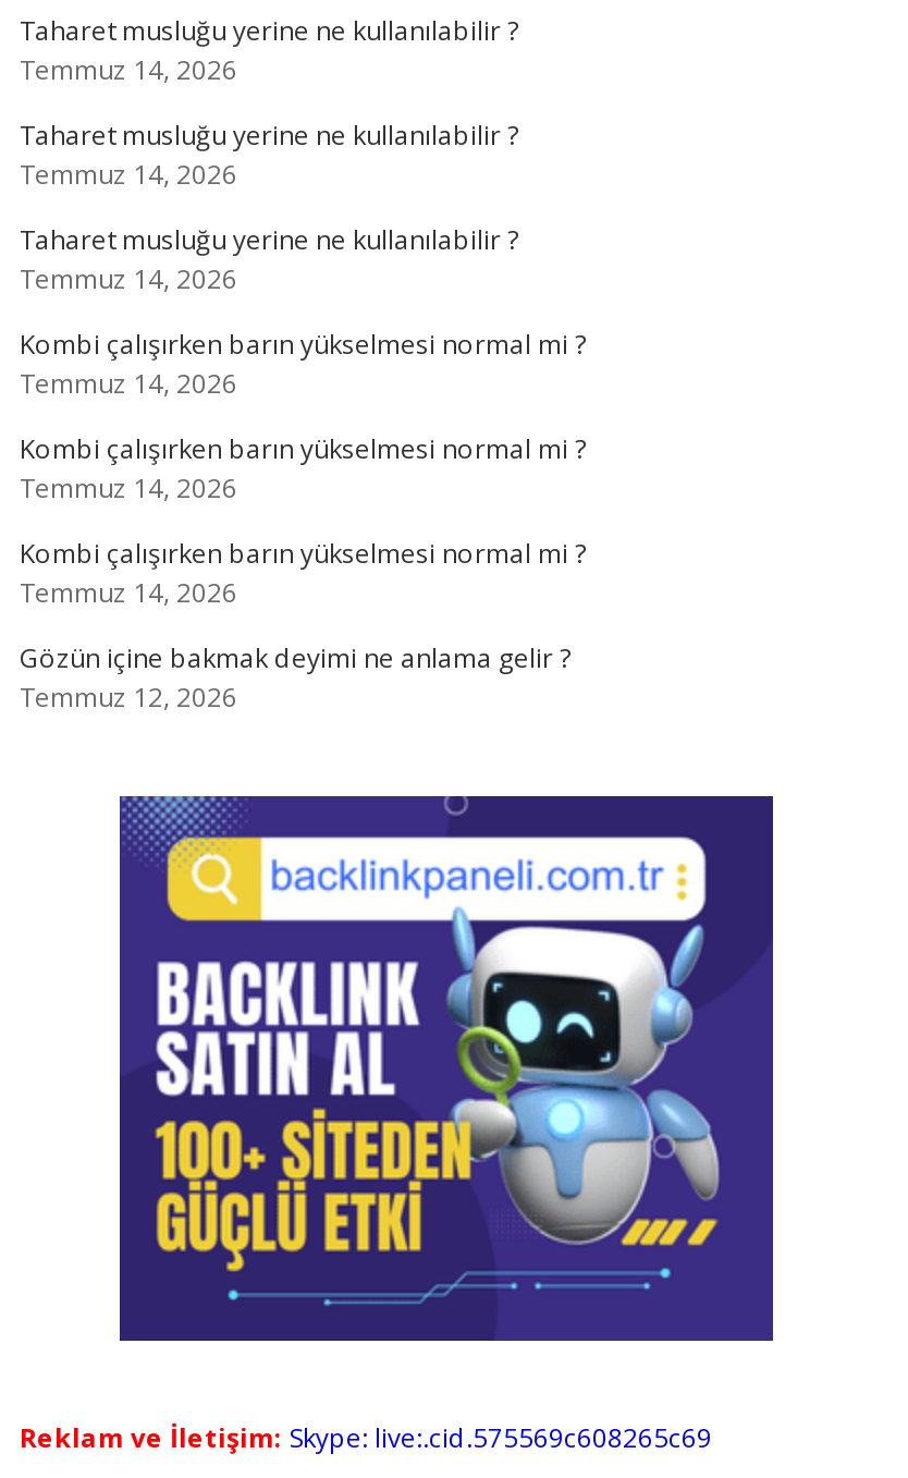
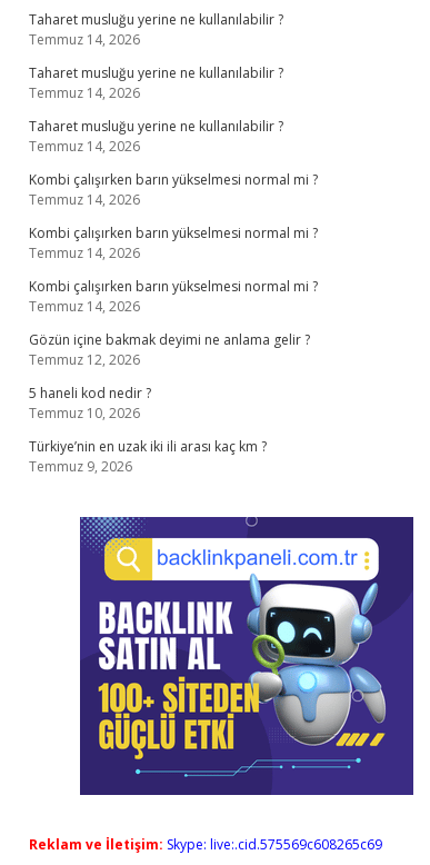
none -> [29,384,267,476] 5 haneli kod nedir ? | Temmuz 10, 2026 | Türkiye’nin en uzak iki ili arası kaç km ? | Temmuz 9, 2026

